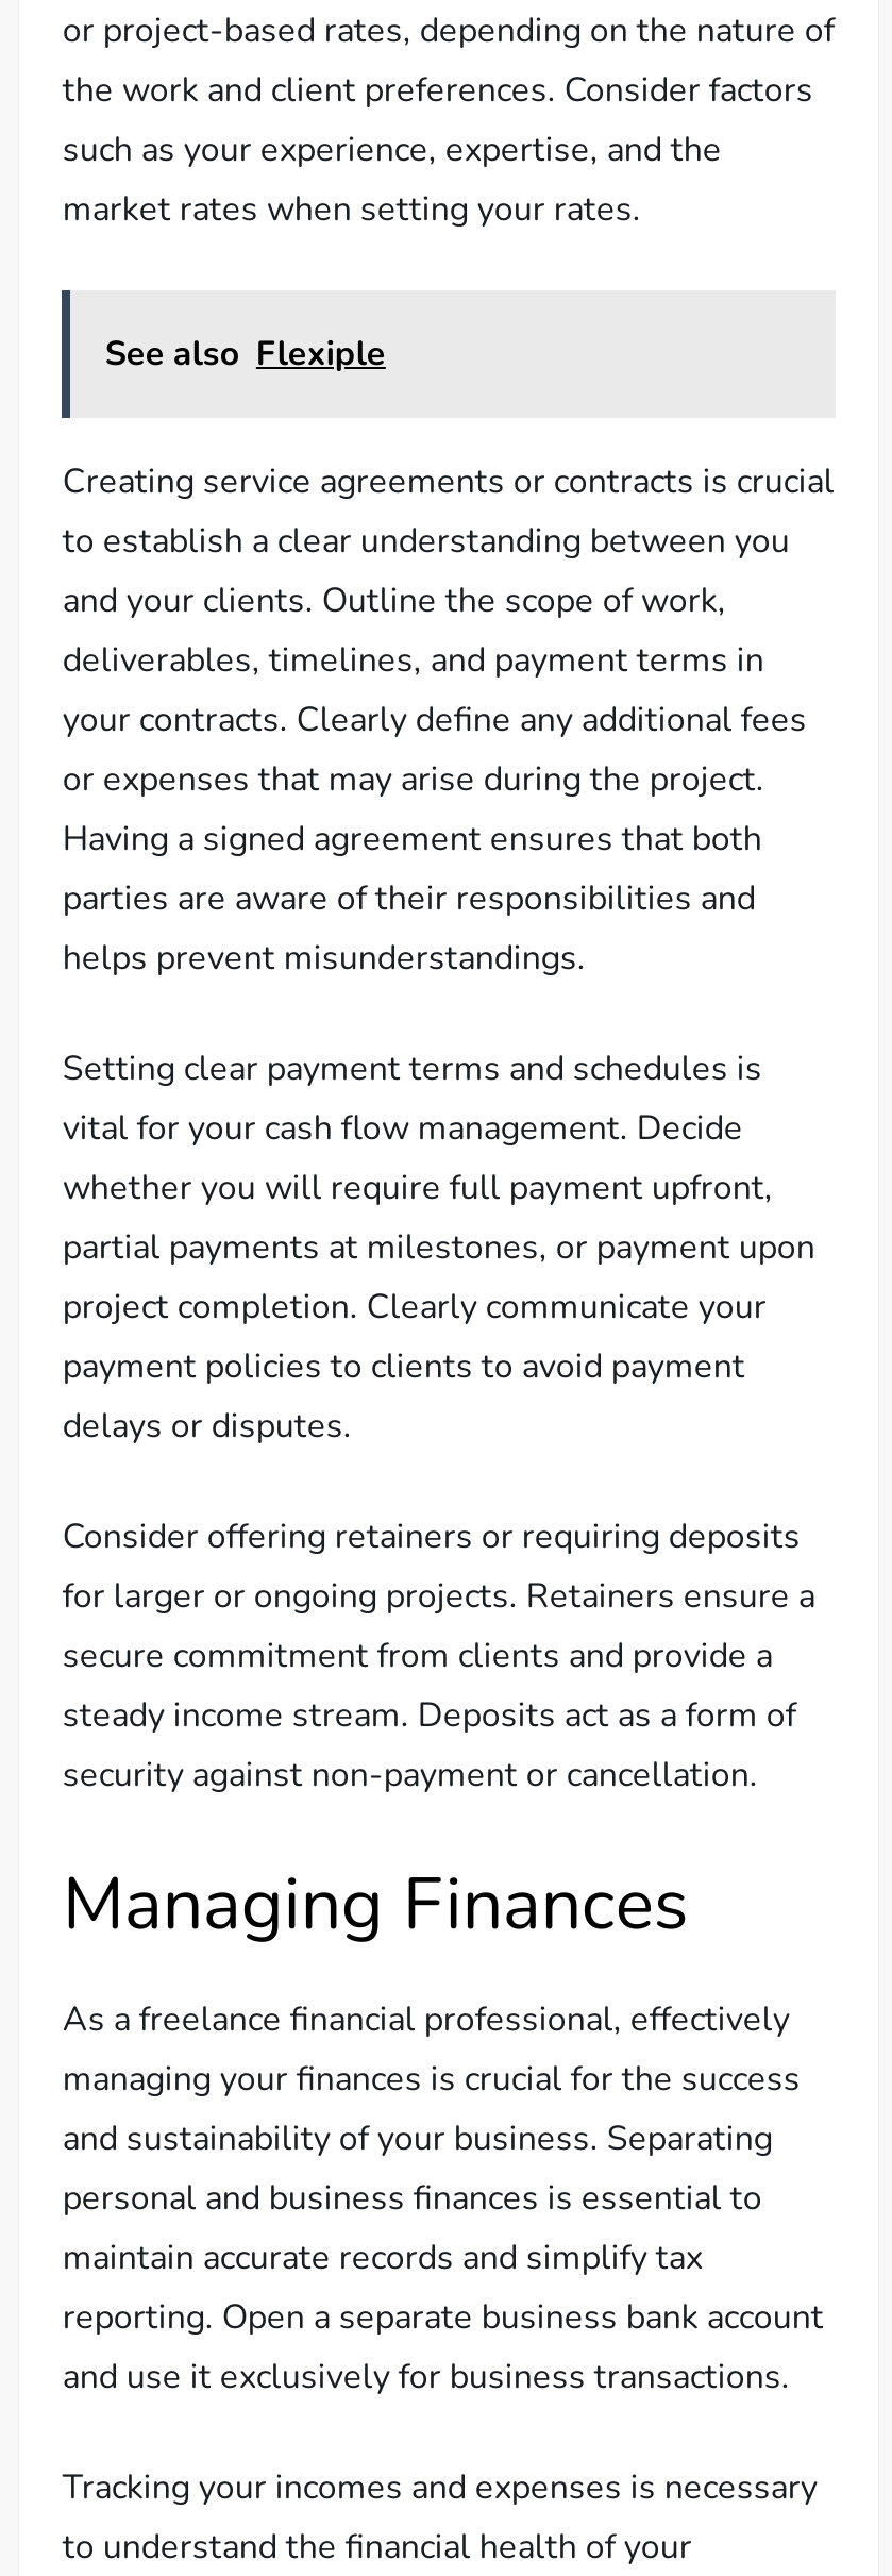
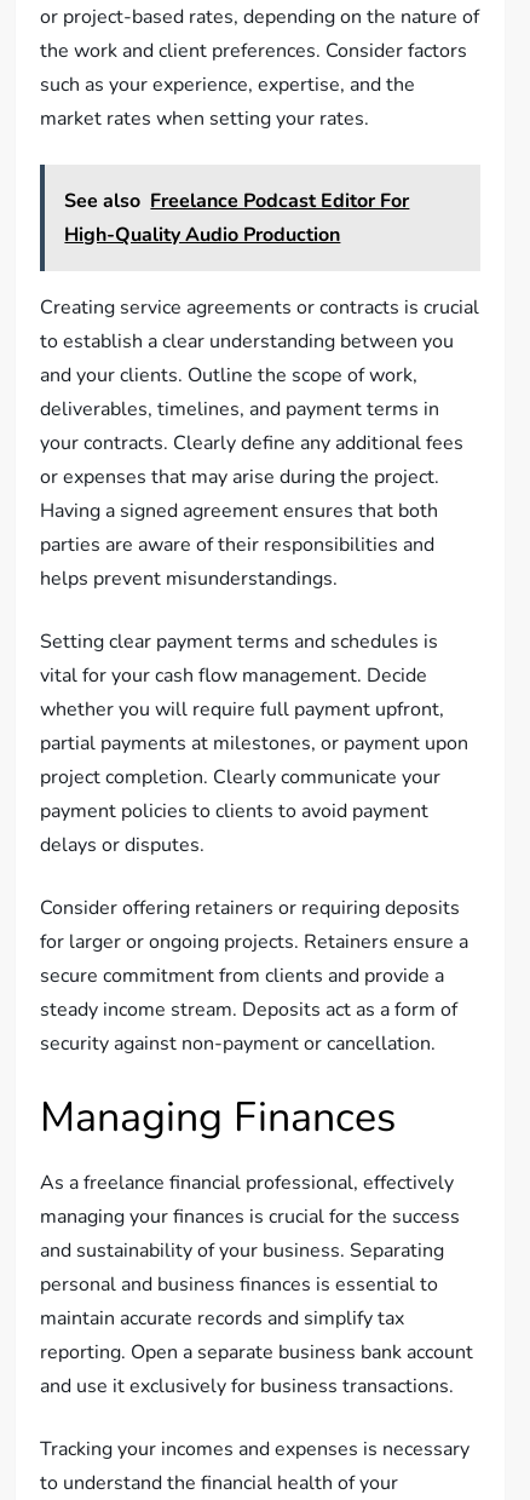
[105,330,386,377] See also Flexiple -> [65,188,409,248] See also Freelance Podcast Editor For | High-Quality Audio Production

